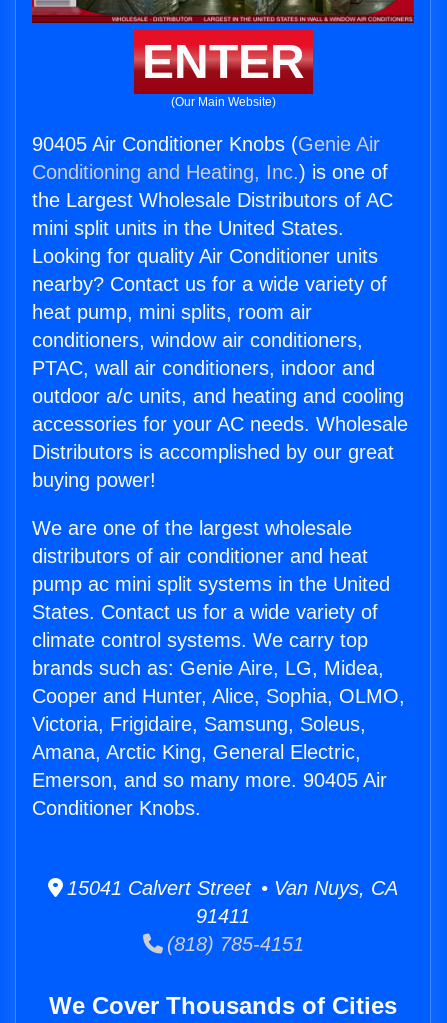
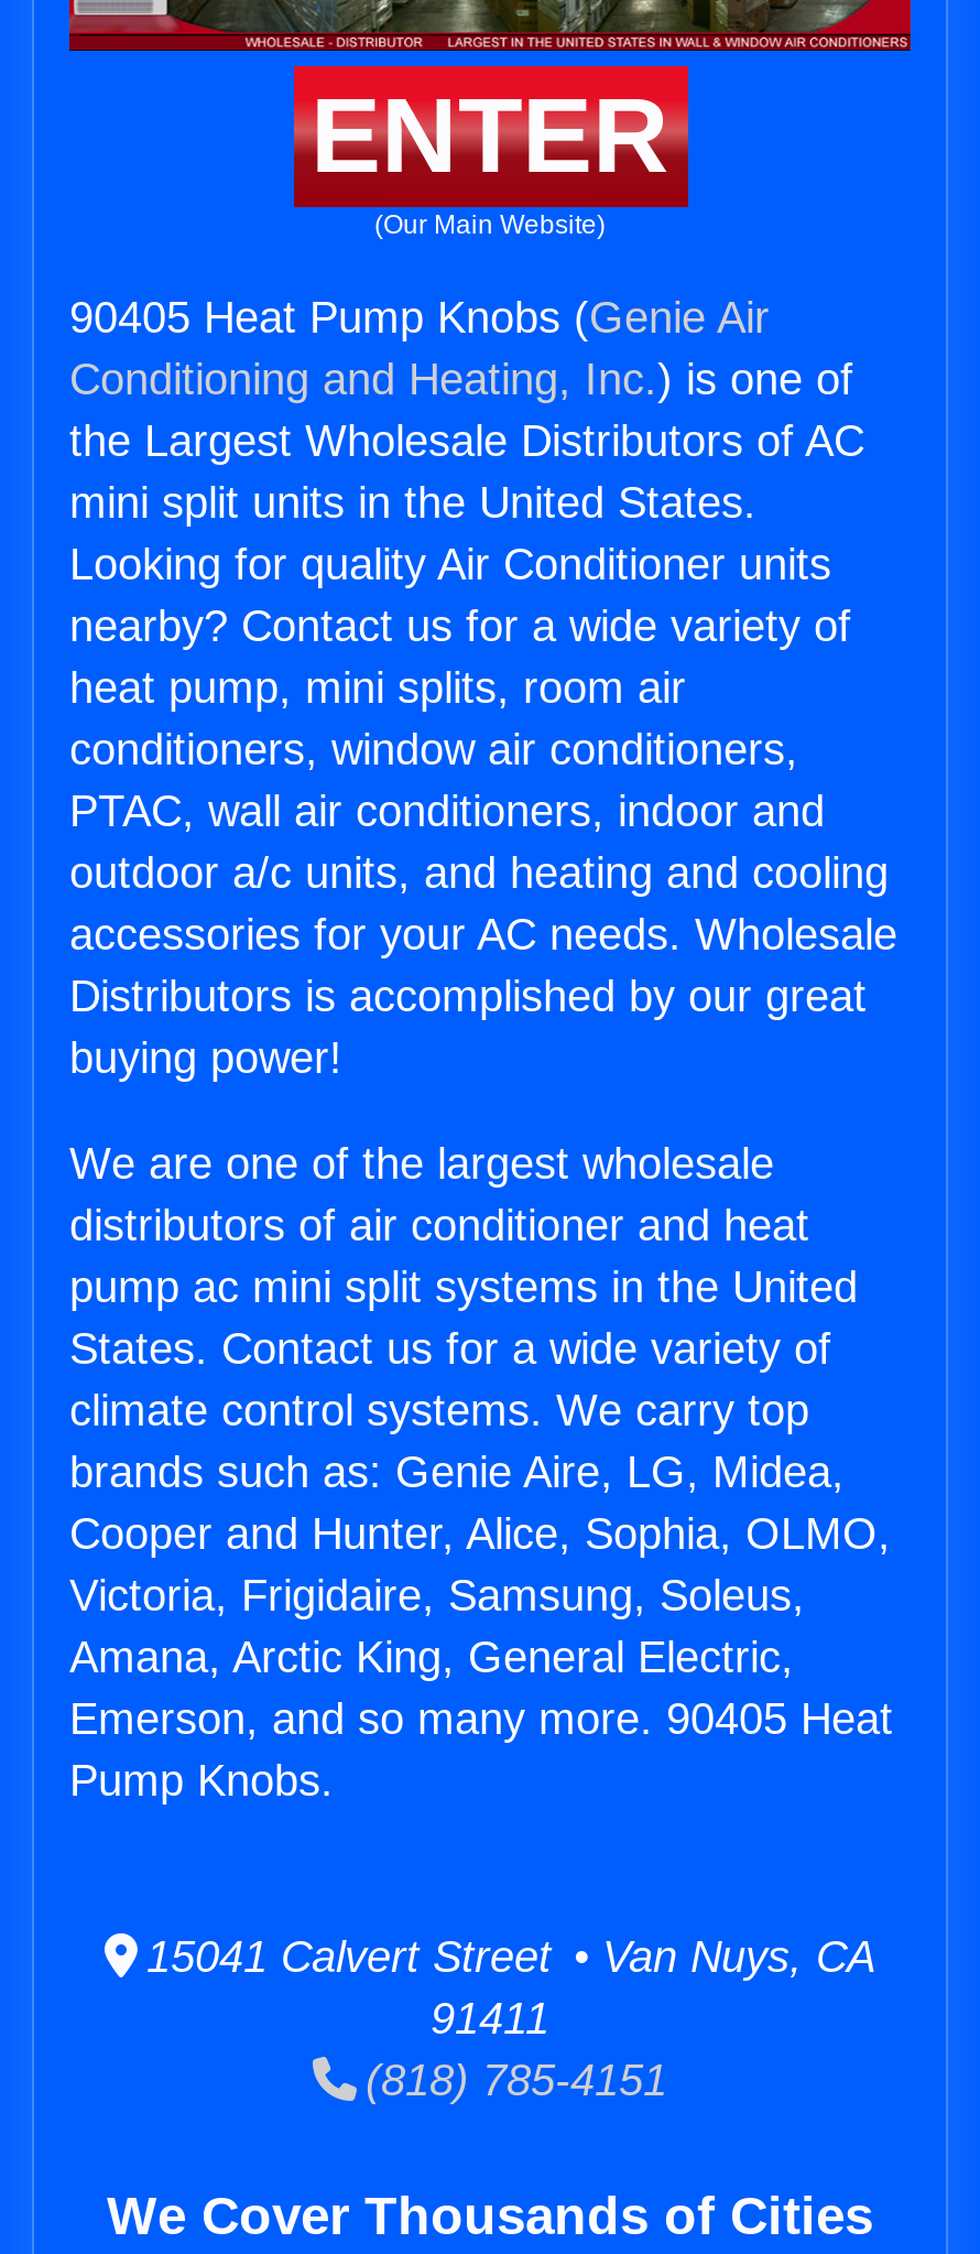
[32,133,380,155] 90405 Air Conditioner Knobs (Genie Air -> [69,293,770,342] 90405 Heat Pump Knobs (Genie Air
[32,769,387,791] Emerson, and so many more. 90405 Air -> [69,1695,893,1743] Emerson, and so many more. 90405 Heat
[32,797,201,819] Conditioner Knobs. -> [69,1756,334,1805] Pump Knobs.

